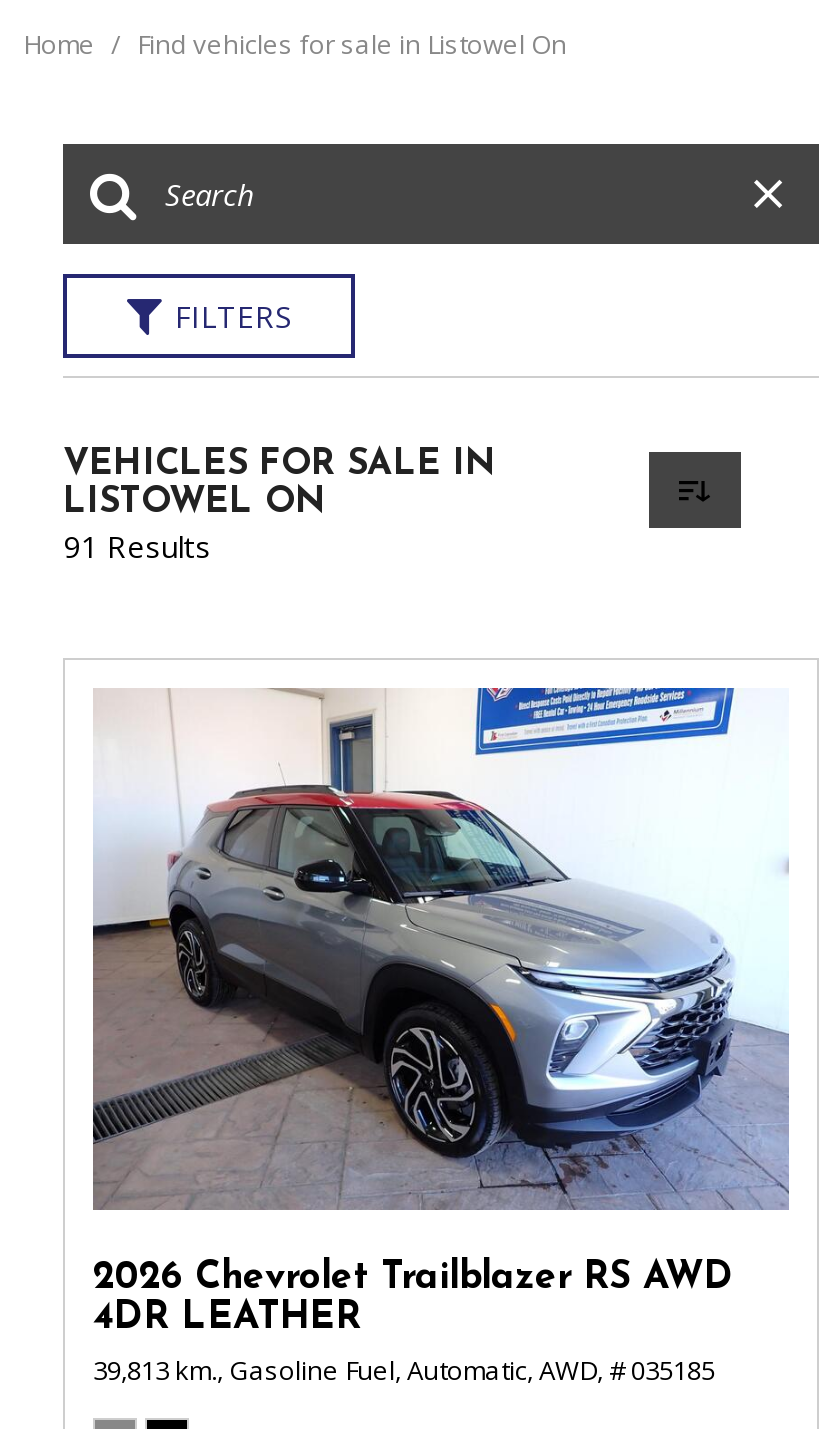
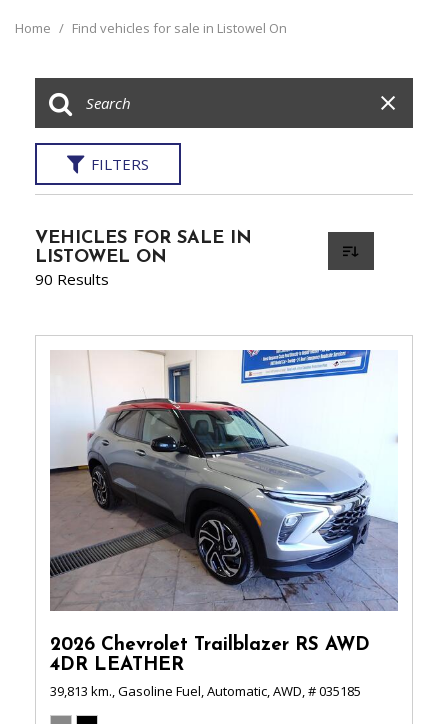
[63,527,211,567] 91 Results -> [35,269,109,289] 90 Results

